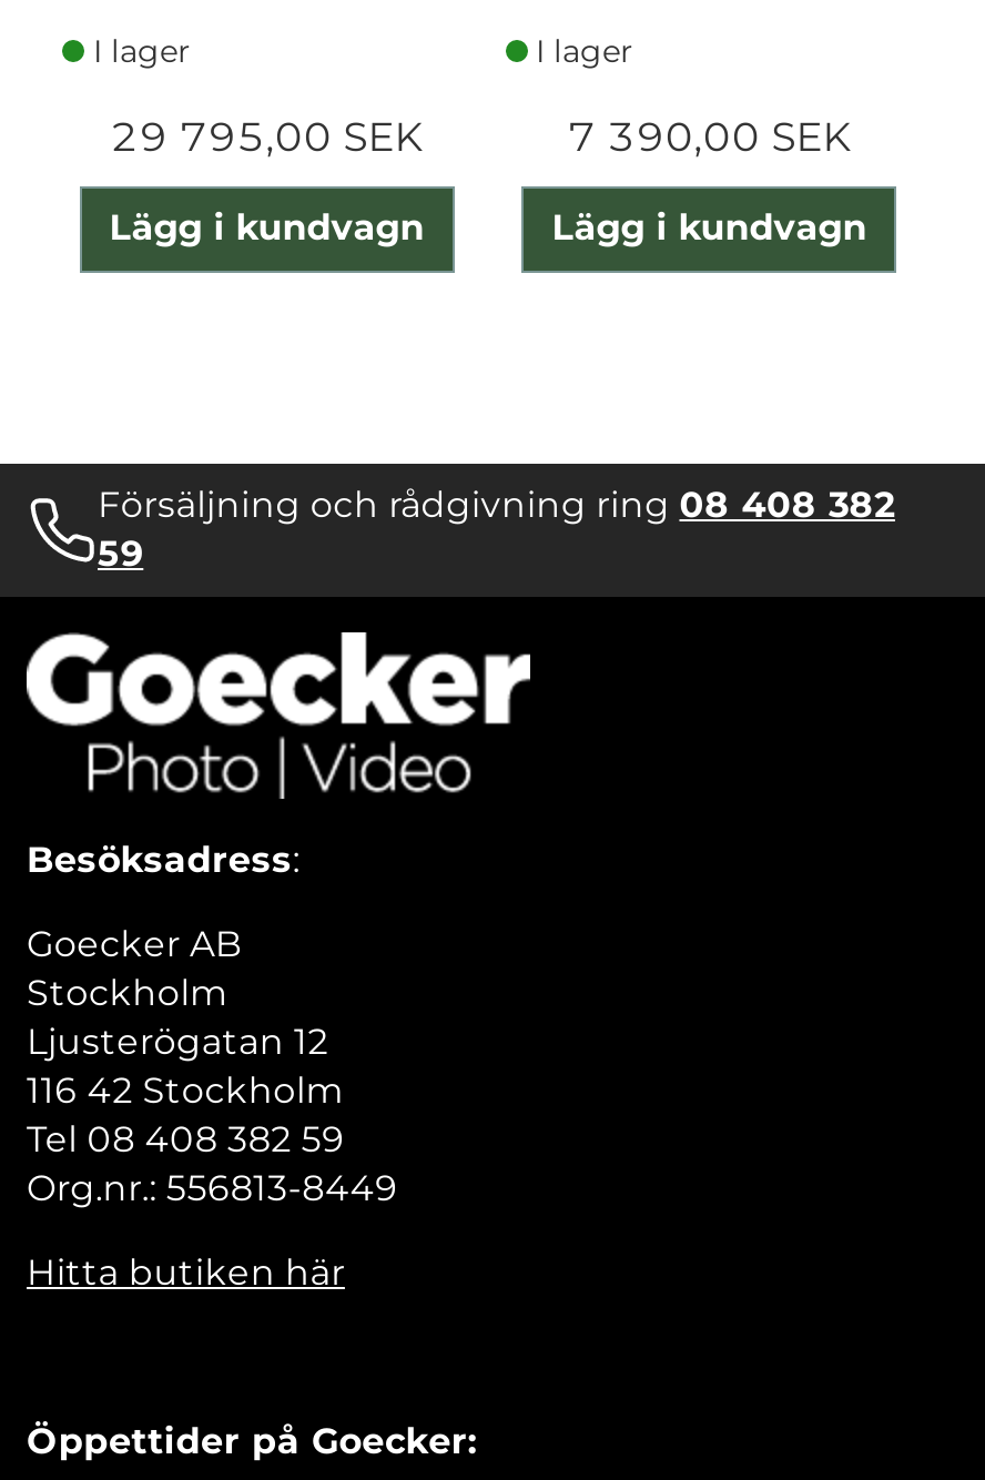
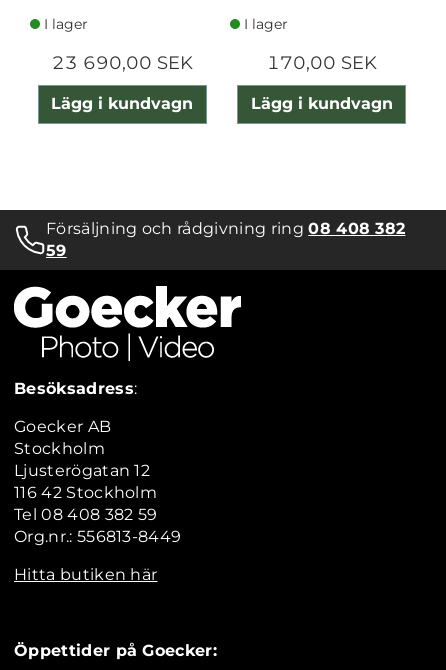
[110,113,423,162] 29 795,00 SEK -> [52,52,193,74] 23 690,00 SEK
[567,113,851,162] 7 390,00 SEK -> [267,52,377,74] 170,00 SEK

